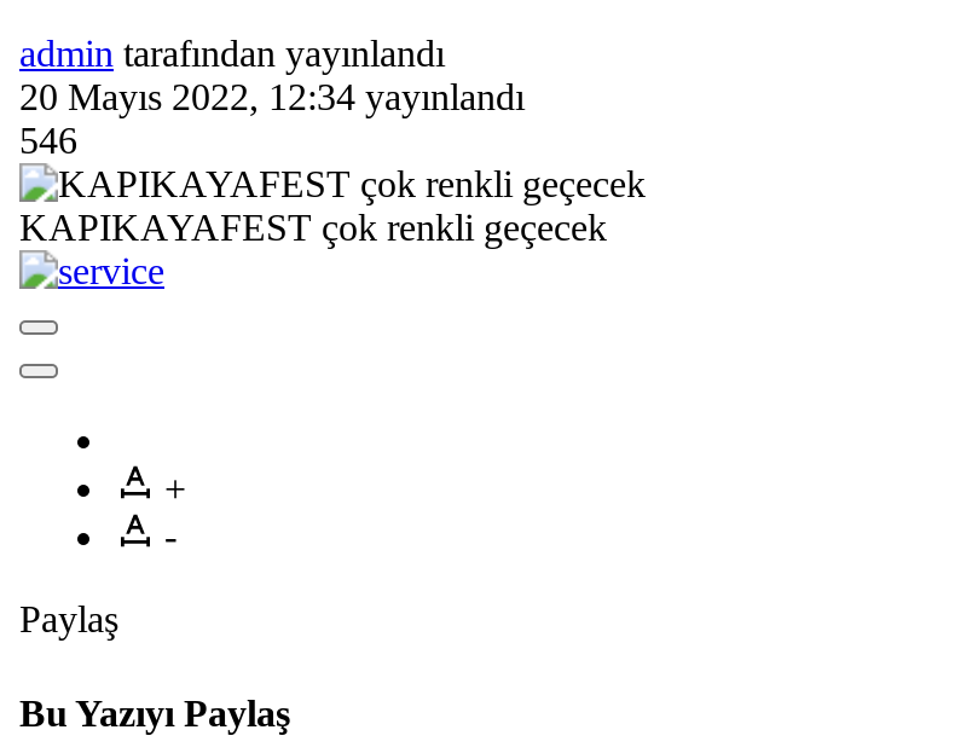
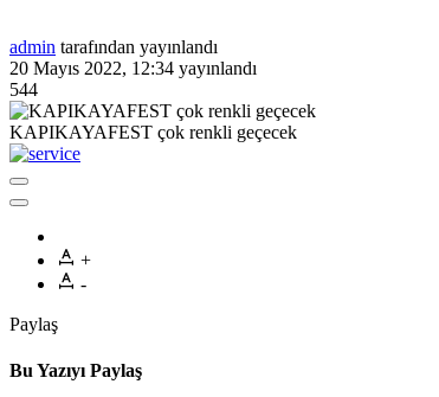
[19,119,77,160] 546 -> [9,79,38,99] 544

